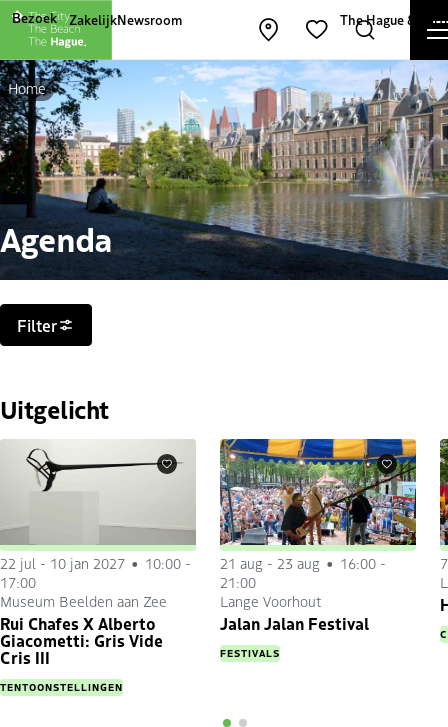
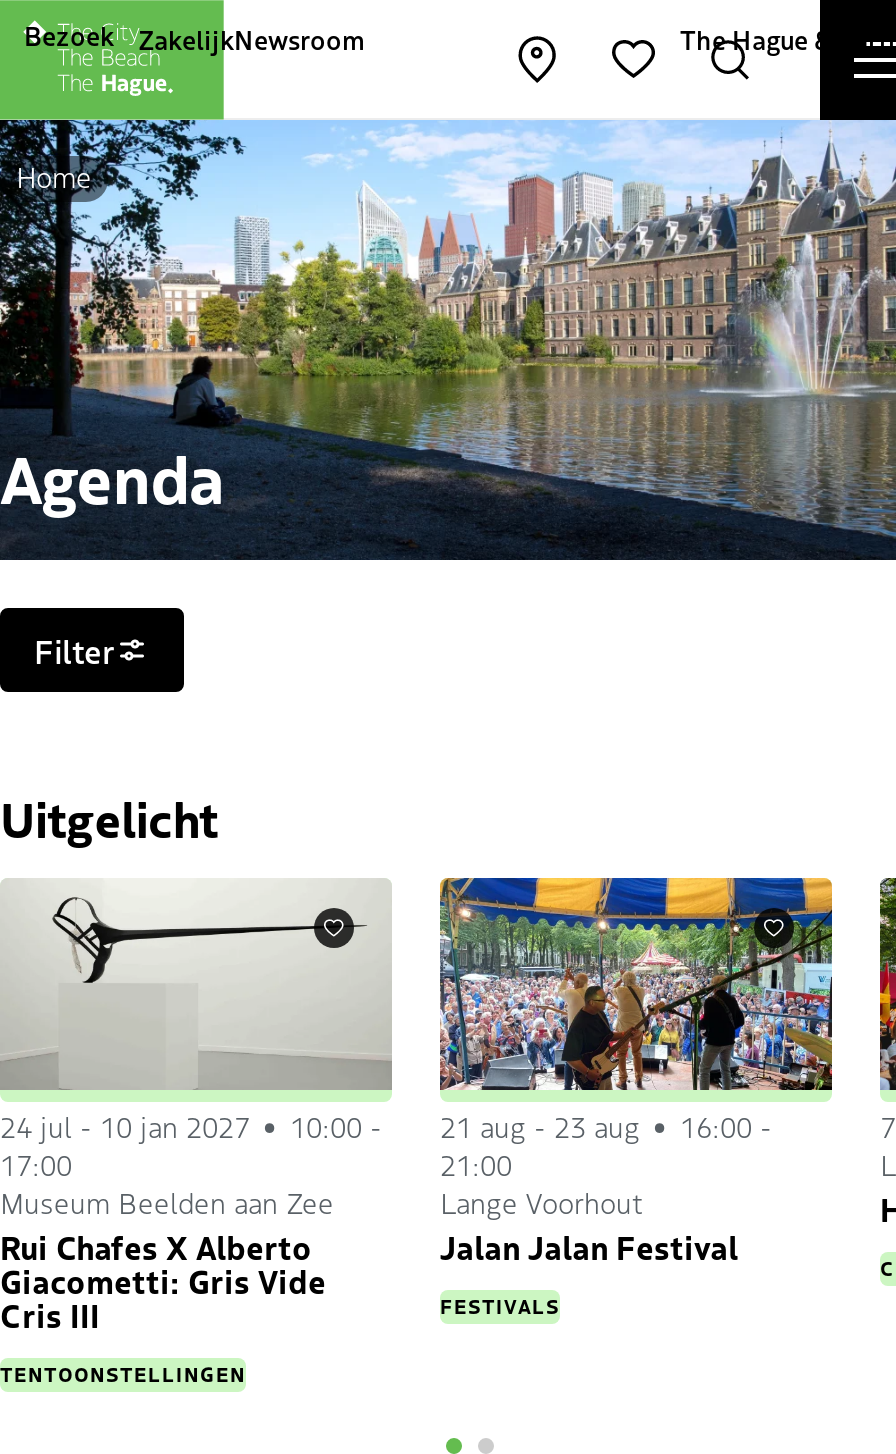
[0,553,386,573] 22 jul - 10 jan 2027 10:00 - 21 aug - 23 aug 16:00 - -> [0,1106,772,1146] 24 jul - 10 jan 2027 10:00 - 21 aug - 23 aug 16:00 -

